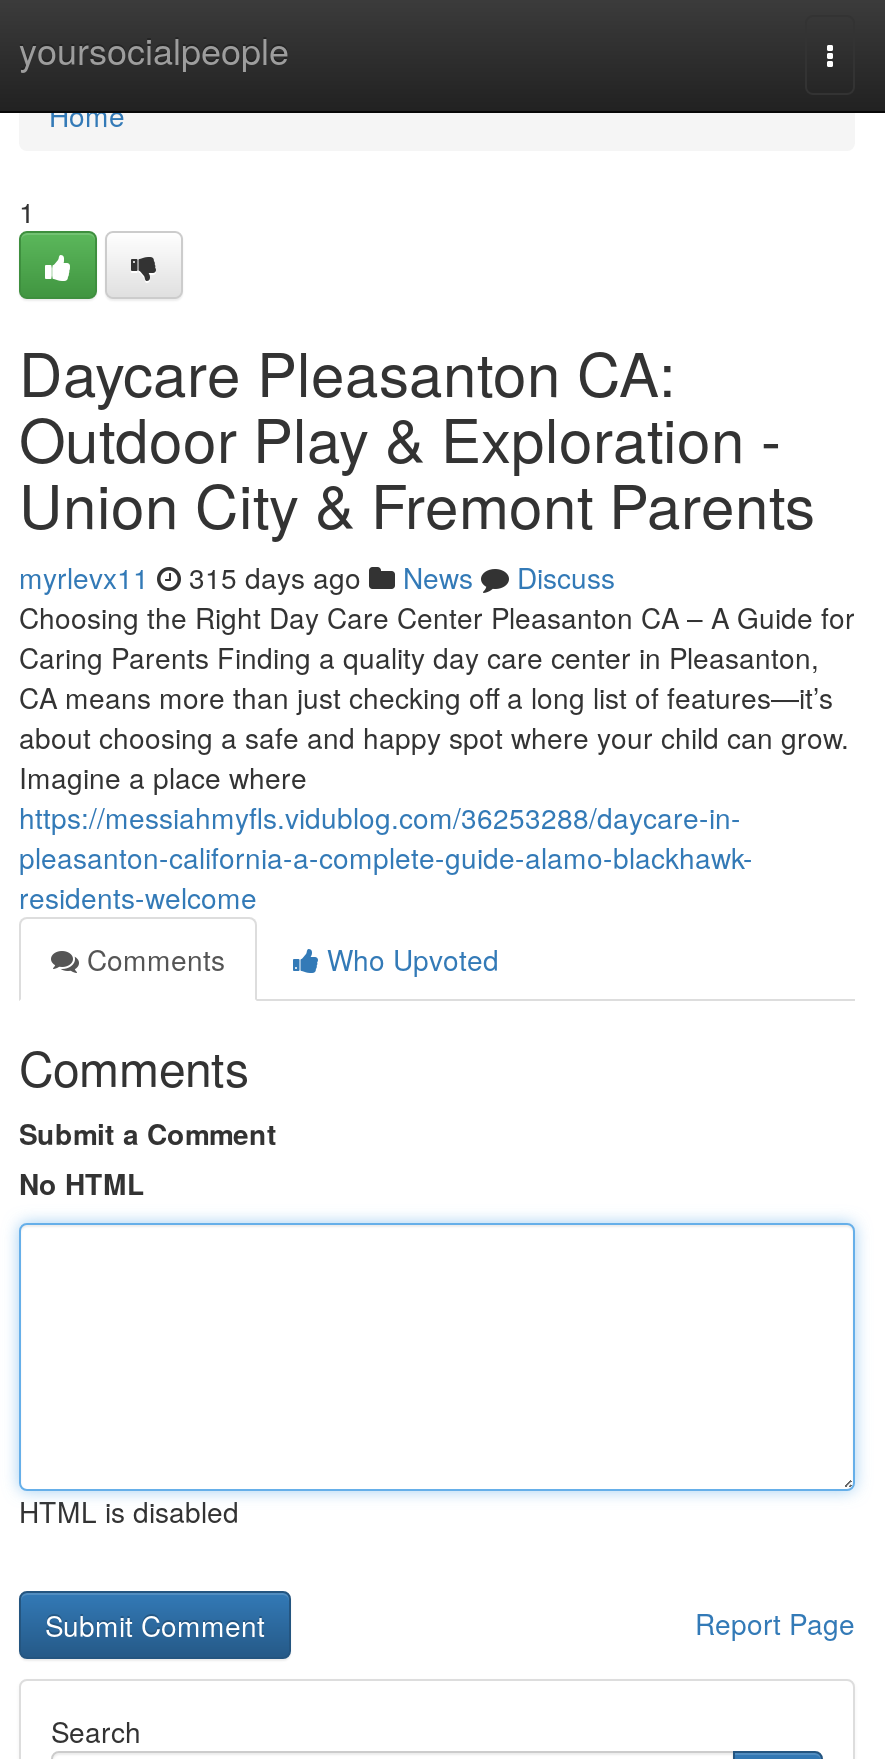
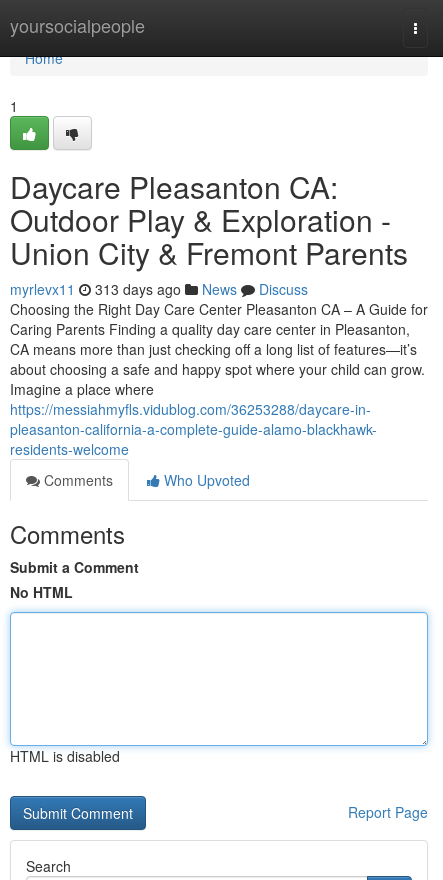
[19,557,615,597] myrlevx11 315 days ago News Discuss -> [10,279,308,299] myrlevx11 313 days ago News Discuss

